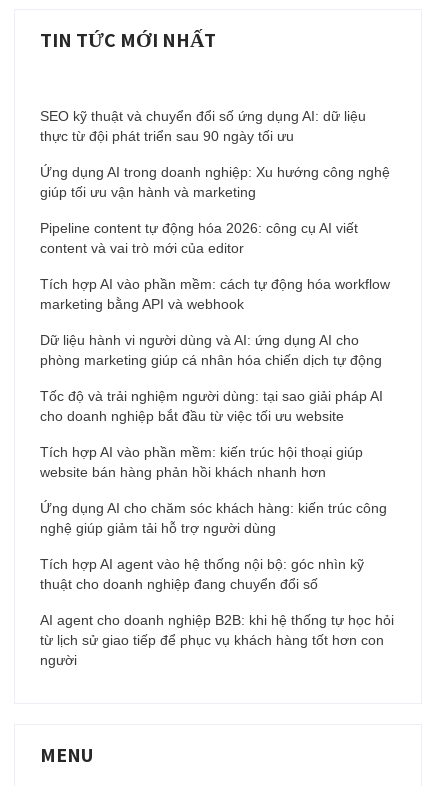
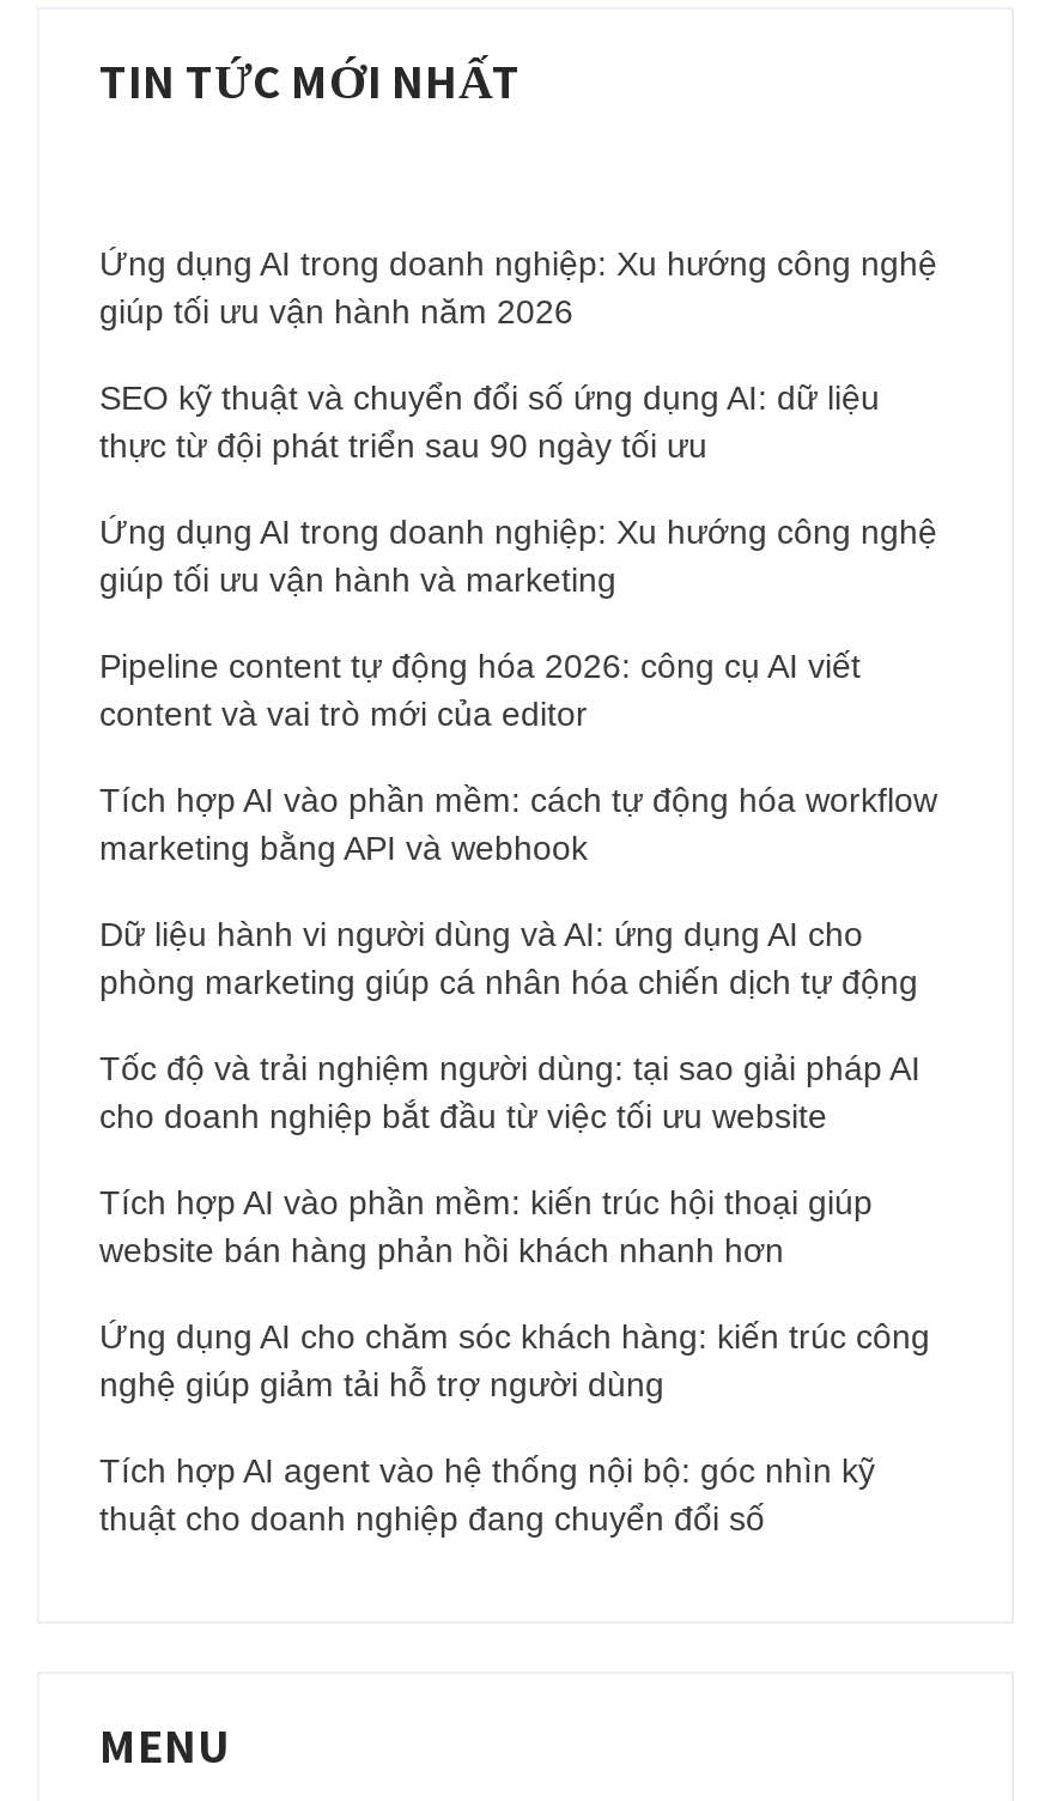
none -> [99,243,937,329] Ứng dụng AI trong doanh nghiệp: Xu hướng công nghệ | giúp tối ưu vận hành năm 2026
moved [40,107,390,591] -> [99,377,937,1536]: SEO kỹ thuật và chuyển đổi số ứng dụng AI: dữ liệu | thực từ đội phát triển sau 90 ngày tối ưu | Ứng dụng AI trong doanh nghiệp: Xu hướng công nghệ | ... | Tích hợp AI agent vào hệ thống nội bộ: góc nhìn kỹ | thuật cho doanh nghiệp đang chuyển đổi số
[40,611,394,667] AI agent cho doanh nghiệp B2B: khi hệ thống tự học hỏi | từ lịch sử giao tiếp để phục vụ khách hàng tốt hơn con | người -> none

